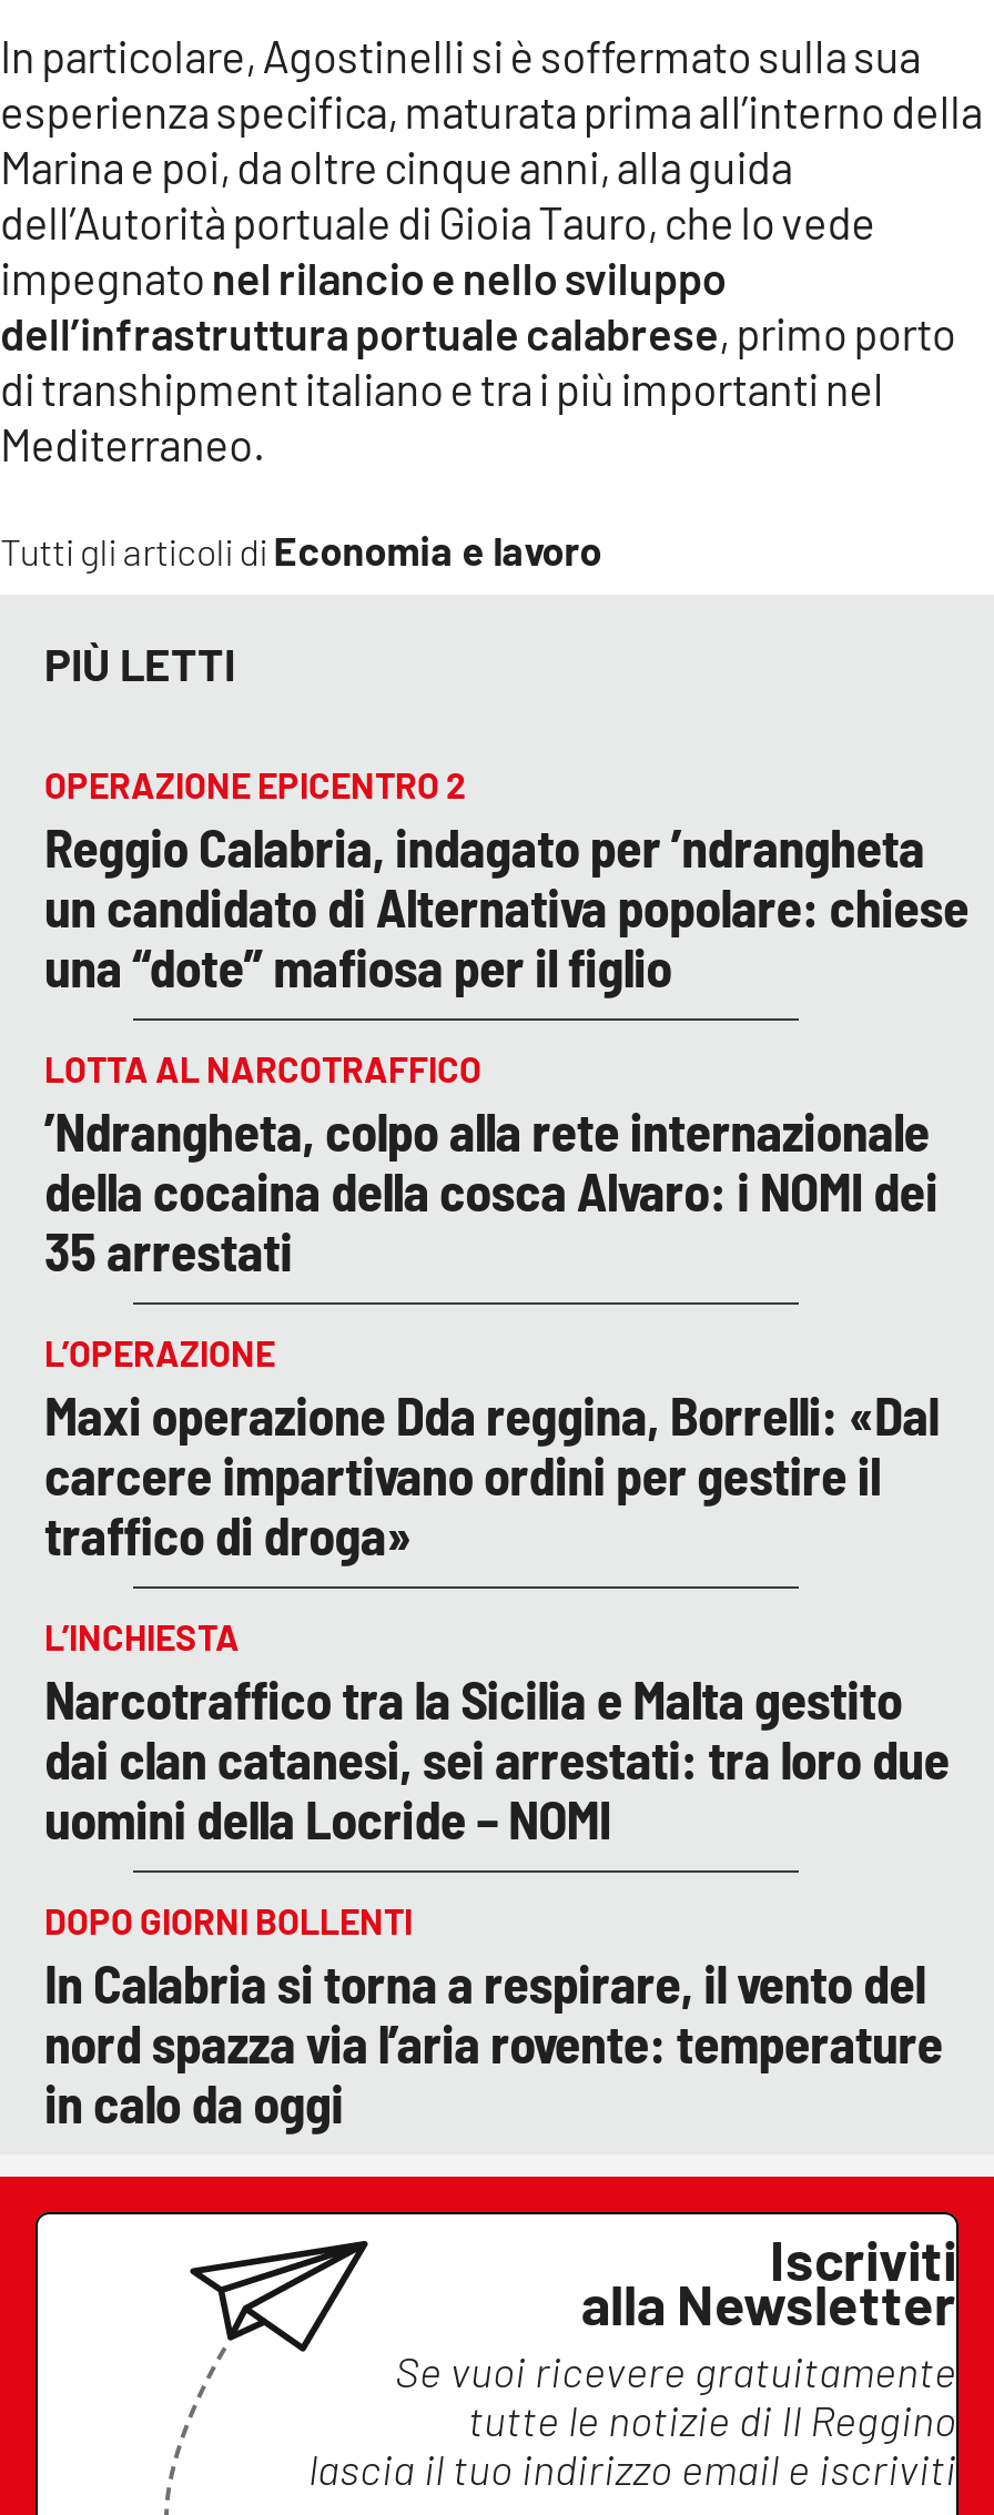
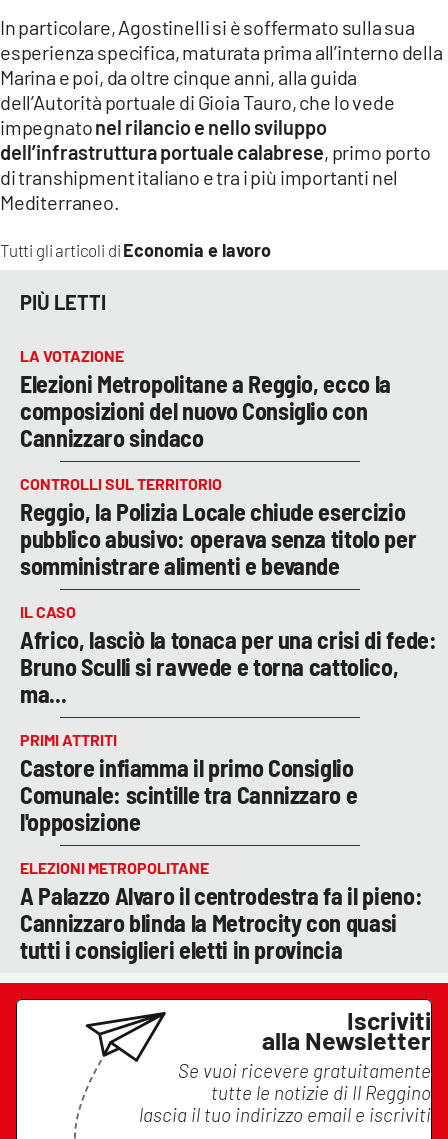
[44,762,969,998] OPERAZIONE EPICENTRO 2 | Reggio Calabria, indagato per ’ndrangheta | un candidato di Alternativa popolare: chiese | una “dote” mafiosa per il figlio -> [20,346,391,452] LA VOTAZIONE | Elezioni Metropolitane a Reggio, ecco la | composizioni del nuovo Consiglio con | Cannizzaro sindaco
[44,1046,938,1282] LOTTA AL NARCOTRAFFICO | ’Ndrangheta, colpo alla rete internazionale | della cocaina della cosca Alvaro: i NOMI dei | 35 arrestati -> [20,474,416,580] CONTROLLI SUL TERRITORIO | Reggio, la Polizia Locale chiude esercizio | pubblico abusivo: operava senza titolo per | somministrare alimenti e bevande
[44,1330,939,1566] L’OPERAZIONE | Maxi operazione Dda reggina, Borrelli: «Dal | carcere impartivano ordini per gestire il | traffico di droga» -> [20,602,437,708] IL CASO | Africo, lasciò la tonaca per una crisi di fede: | Bruno Sculli si ravvede e torna cattolico, | ma...
[44,1614,949,1850] L’INCHIESTA | Narcotraffico tra la Sicilia e Malta gestito | dai clan catanesi, sei arrestati: tra loro due | uomini della Locride – NOMI -> [20,730,357,836] PRIMI ATTRITI | Castore infiamma il primo Consiglio | Comunale: scintille tra Cannizzaro e | l'opposizione
[44,1898,943,2134] DOPO GIORNI BOLLENTI | In Calabria si torna a respirare, il vento del | nord spazza via l’aria rovente: temperature | in calo da oggi -> [20,858,422,964] ELEZIONI METROPOLITANE | A Palazzo Alvaro il centrodestra fa il pieno: | Cannizzaro blinda la Metrocity con quasi | tutti i consiglieri eletti in provincia

